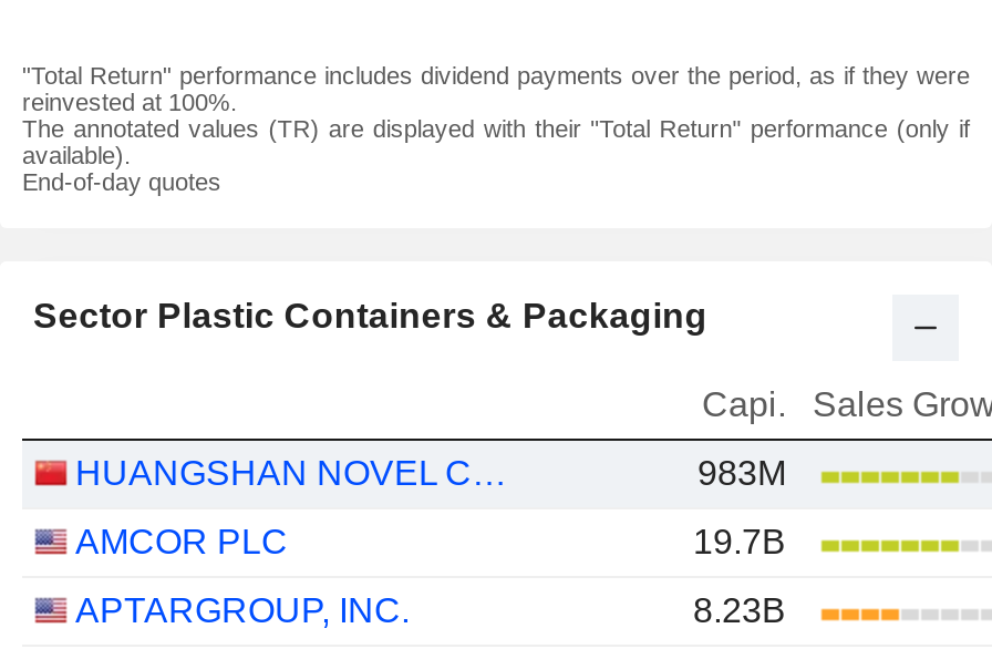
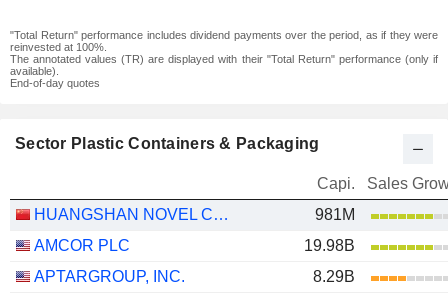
[697,454,786,492] 983M -> [315,206,355,223] 981M
[693,523,786,560] 19.7B -> [304,237,355,254] 19.98B
[693,591,786,629] 8.23B -> [313,268,355,285] 8.29B

